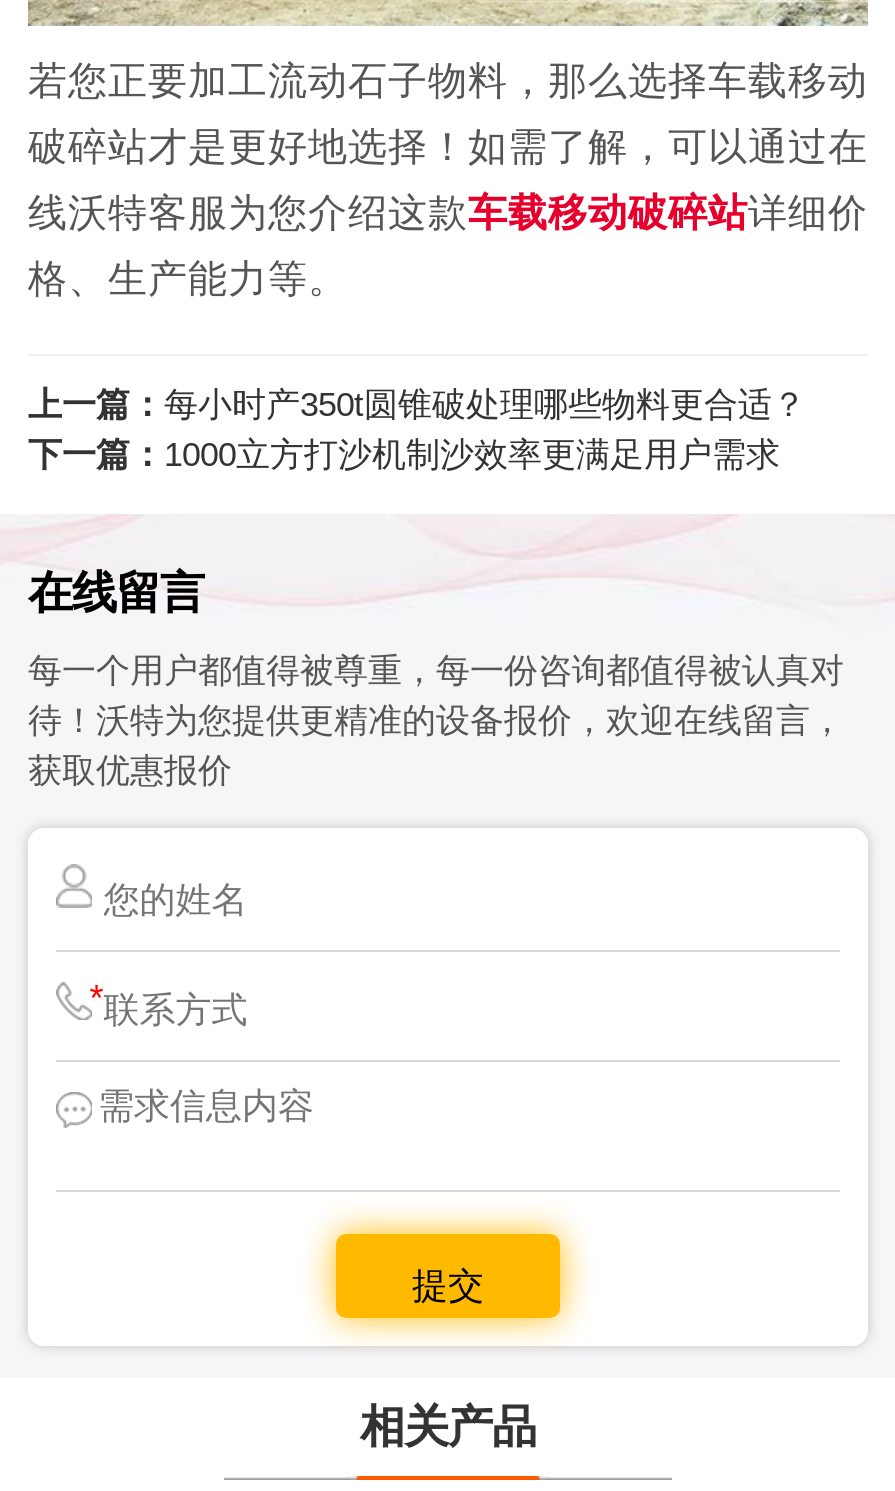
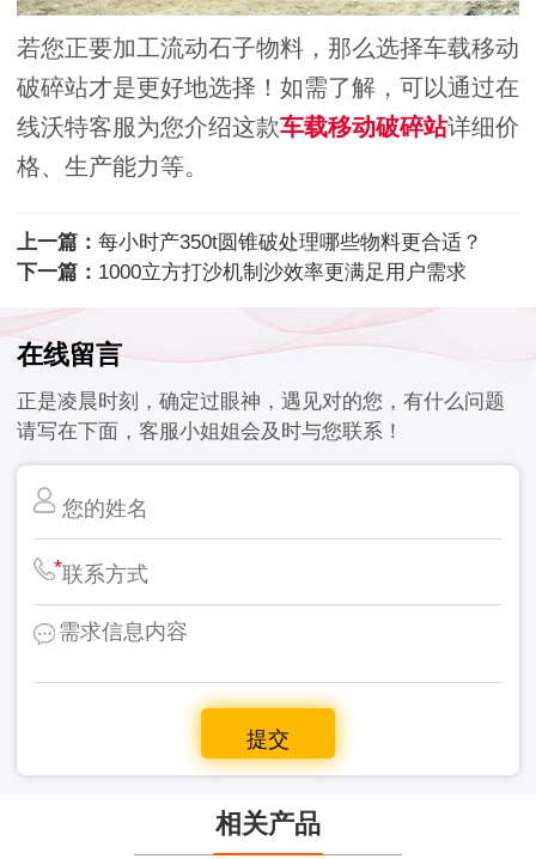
[28,651,844,789] 每一个用户都值得被尊重，每一份咨询都值得被认真对 | 待！沃特为您提供更精准的设备报价，欢迎在线留言， | 获取优惠报价 -> [17,389,505,442] 正是凌晨时刻，确定过眼神，遇见对的您，有什么问题 | 请写在下面，客服小姐姐会及时与您联系！

